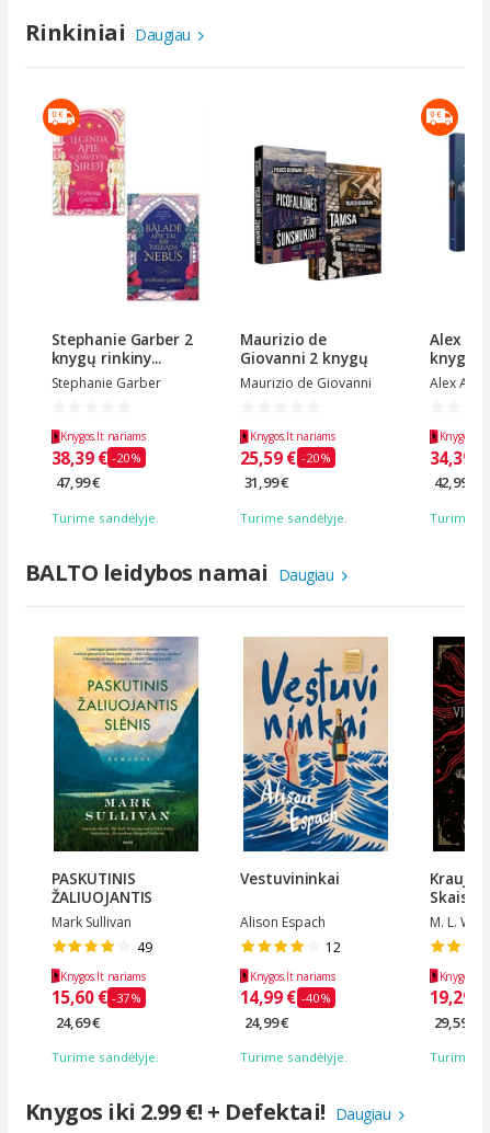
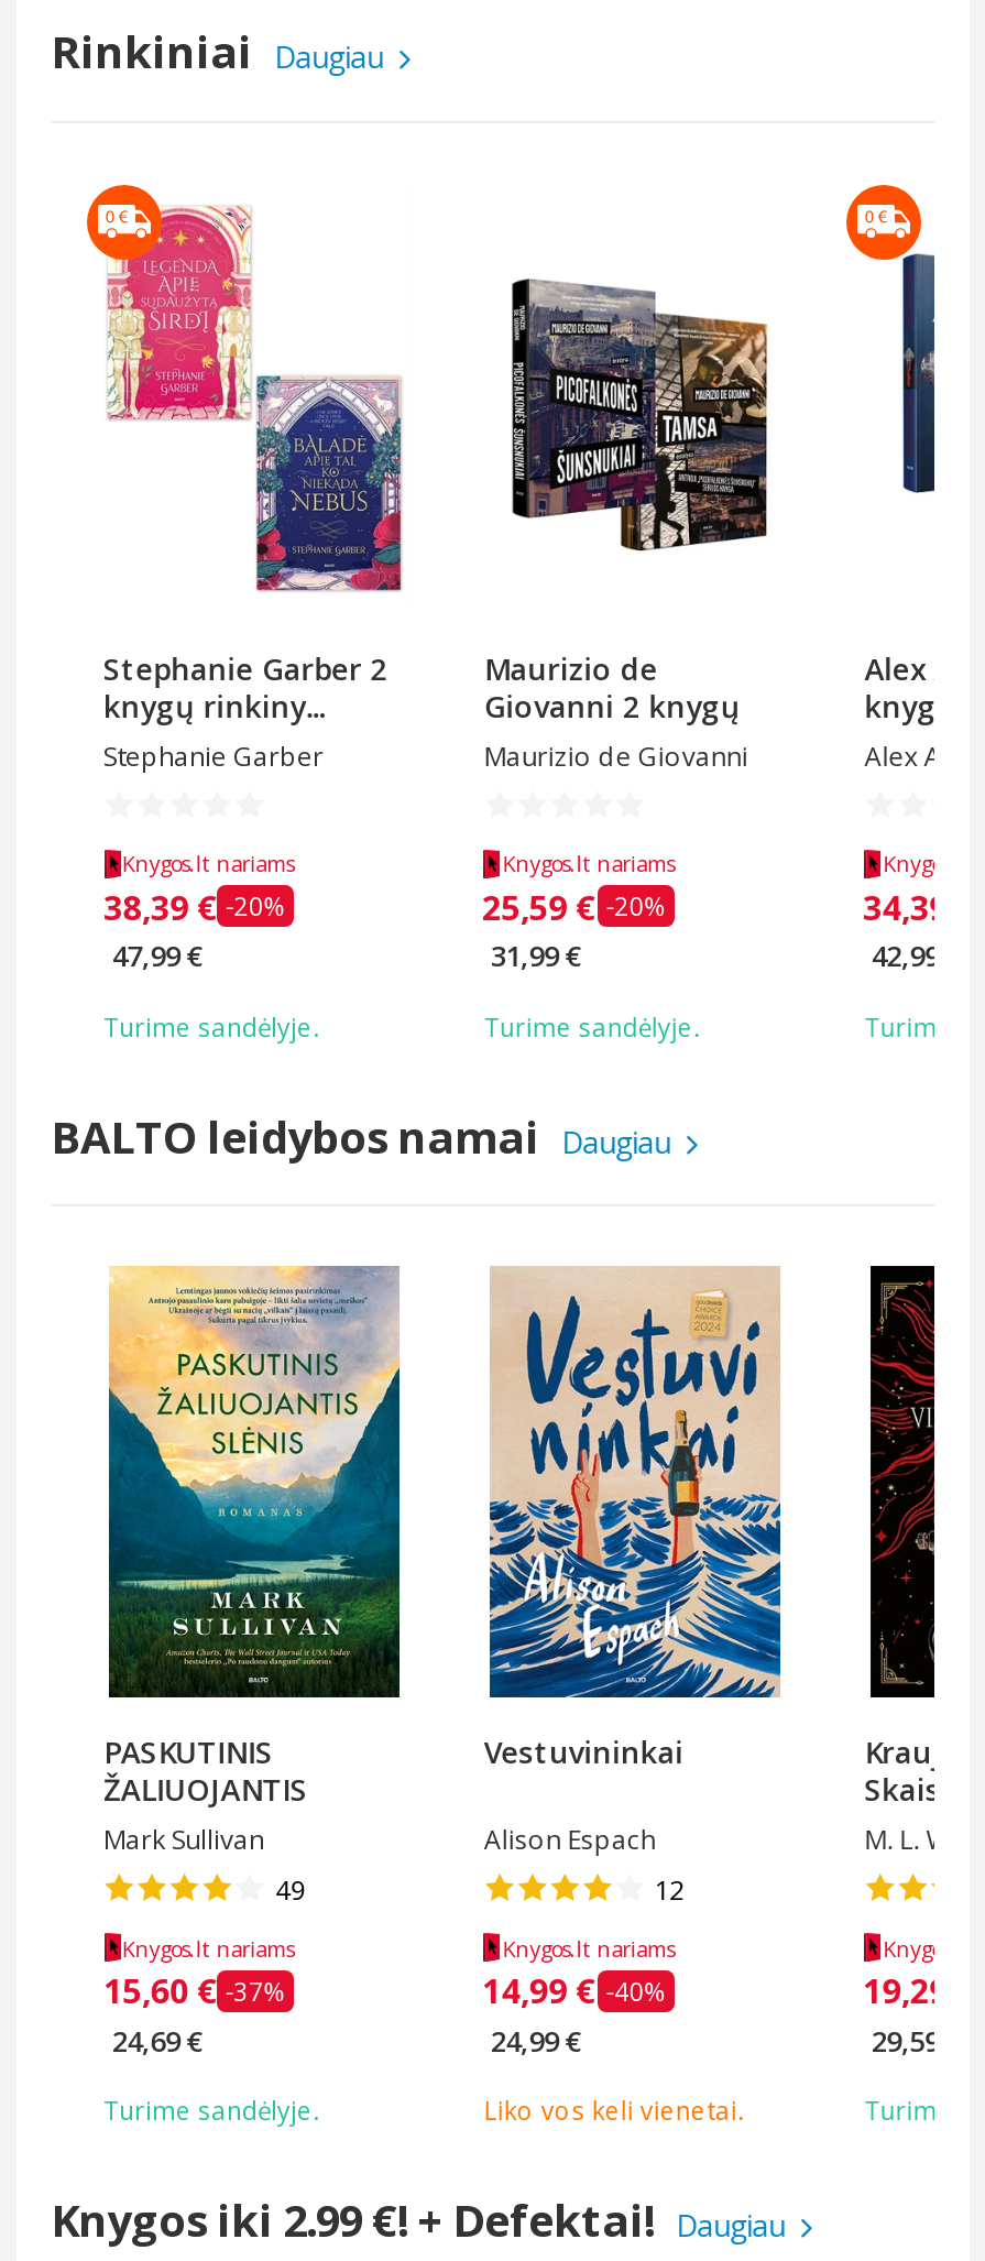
[241,1049,348,1065] Turime sandėlyje. -> [484,2094,744,2127] Liko vos keli vienetai.

